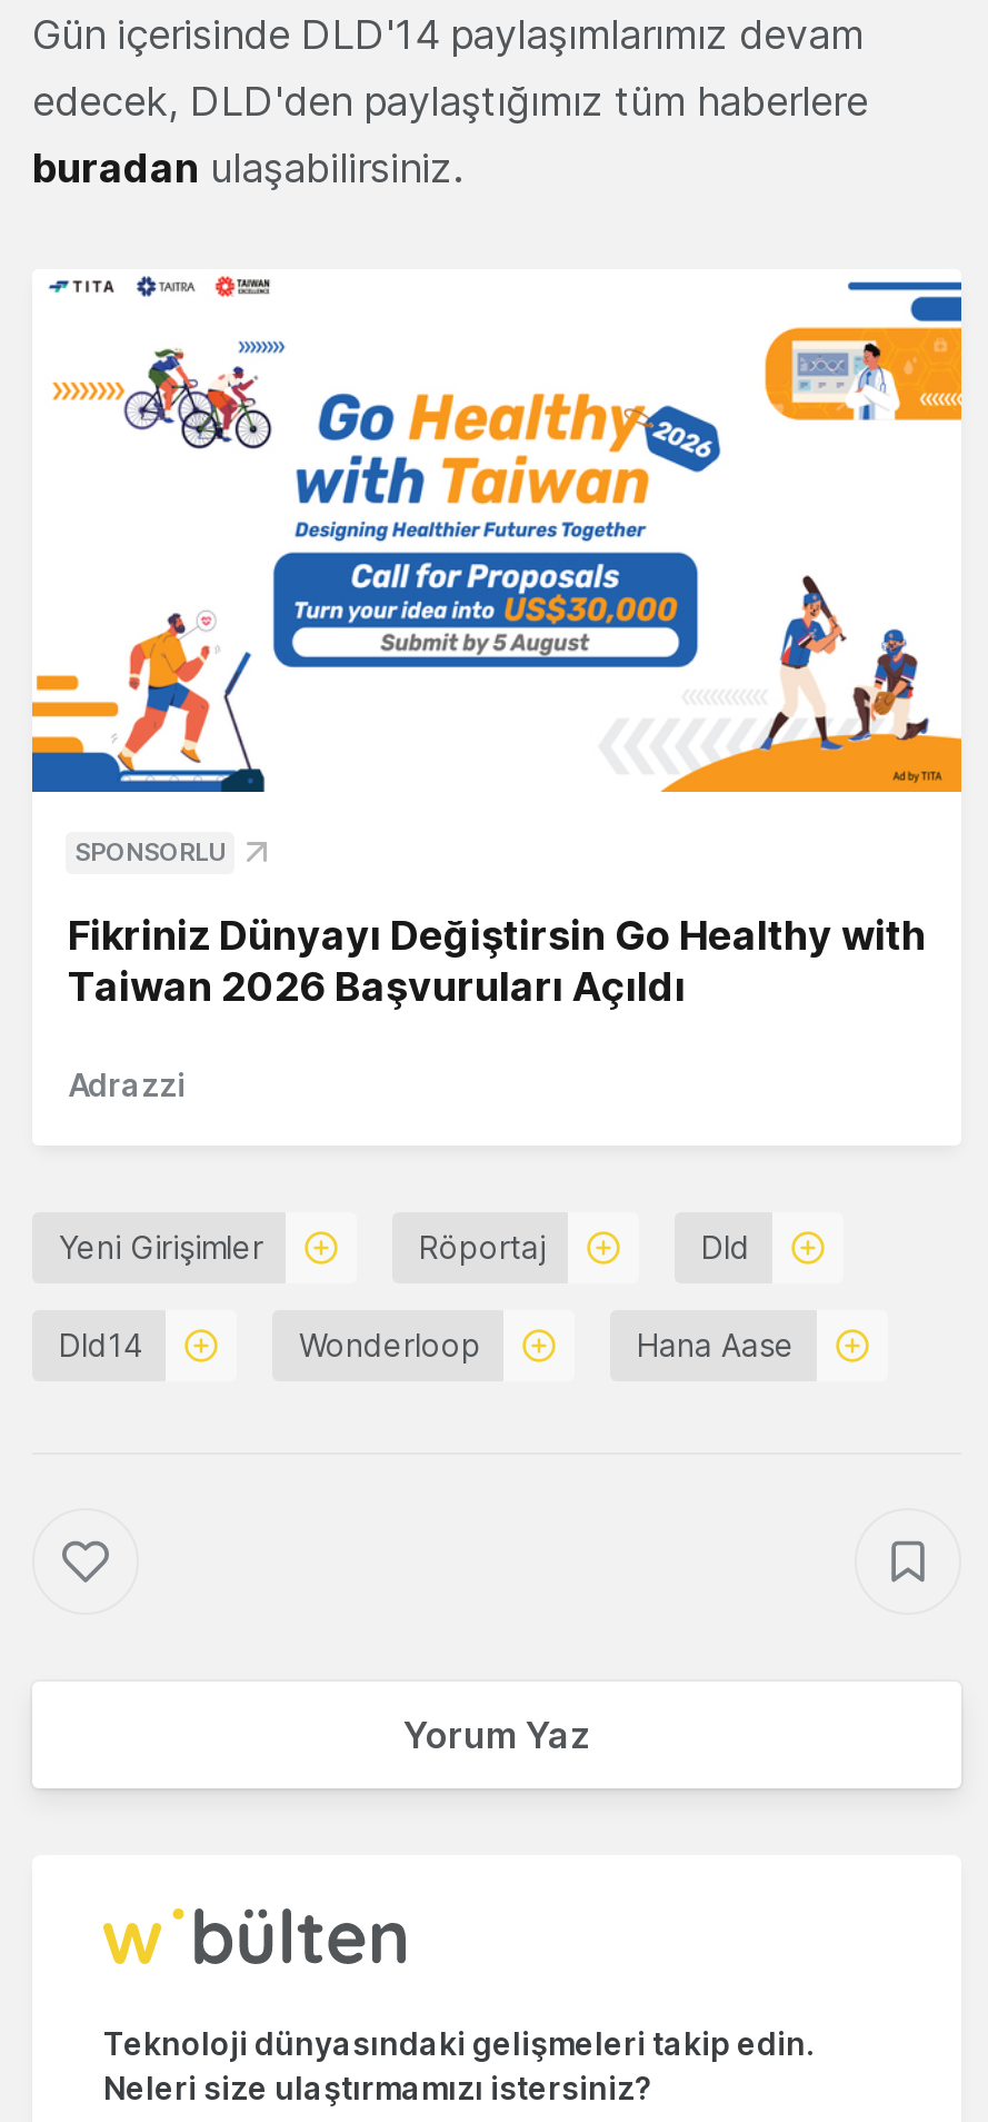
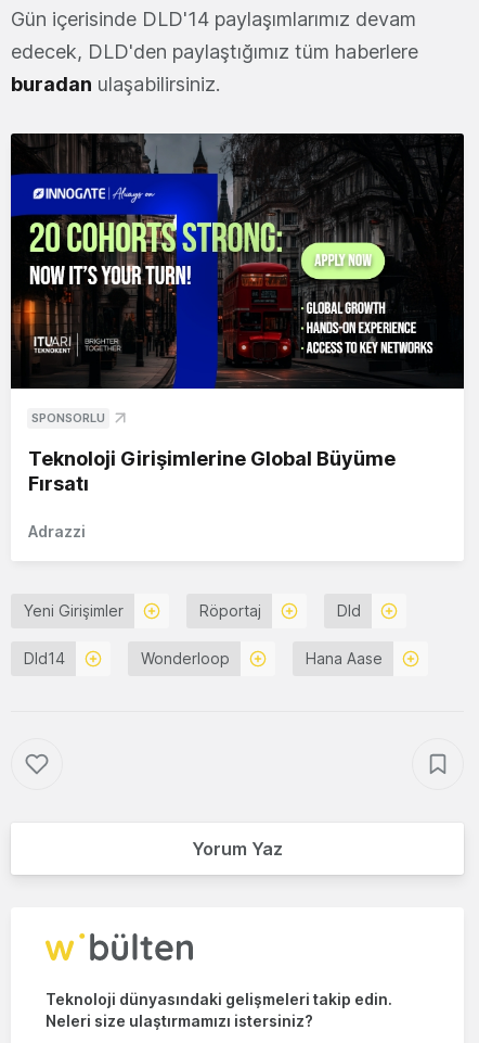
[30,269,964,794] [image] -> [10,132,465,390] [image]
[68,912,926,1010] Fikriniz Dünyayı Değiştirsin Go Healthy with | Taiwan 2026 Başvuruları Açıldı -> [28,447,396,495] Teknoloji Girişimlerine Global Büyüme | Fırsatı

